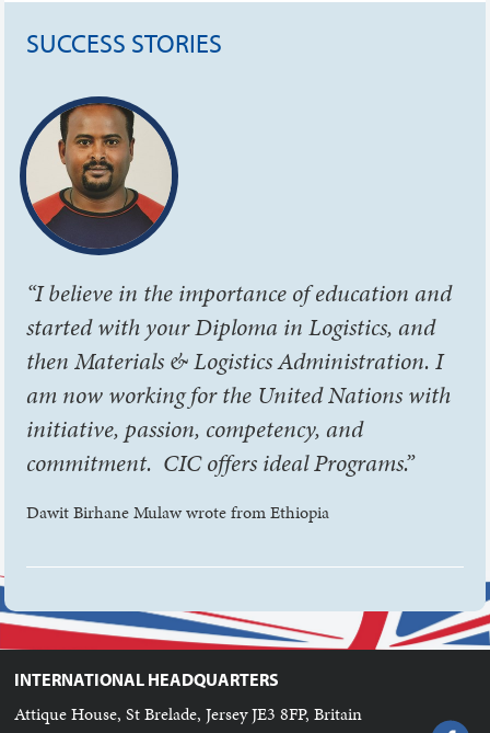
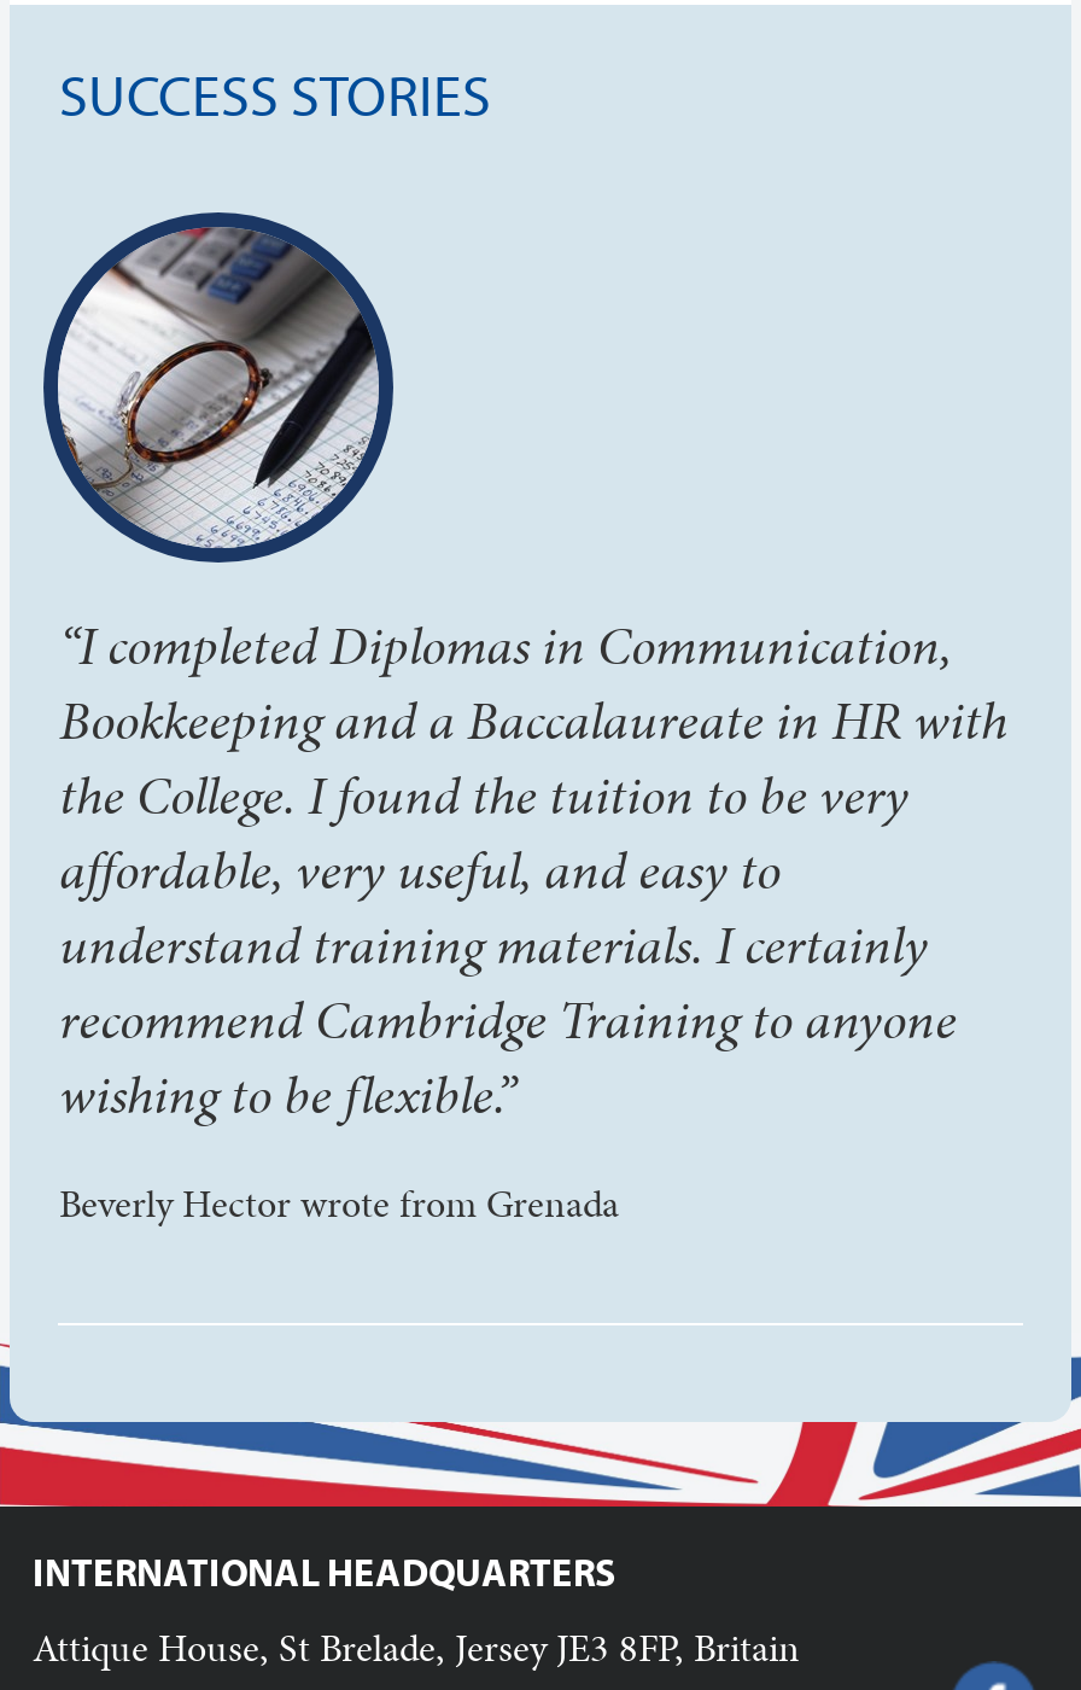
[27,103,452,480] [image] | “I believe in the importance of education and | started with your Diploma in Logistics, and | then Materials & Logistics Administration. I | am now working for the United Nations with | initiative, passion, competency, and | commitment. CIC offers ideal Programs.” -> [59,225,1007,1133] [image] | “I completed Diplomas in Communication, | Bookkeeping and a Baccalaureate in HR with | the College. I found the tuition to be very | affordable, very useful, and easy to | understand training materials. I certainly | recommend Cambridge Training to anyone | wishing to be flexible.”
[27,500,330,525] Dawit Birhane Mulaw wrote from Ethiopia -> [59,1176,619,1232] Beverly Hector wrote from Grenada

